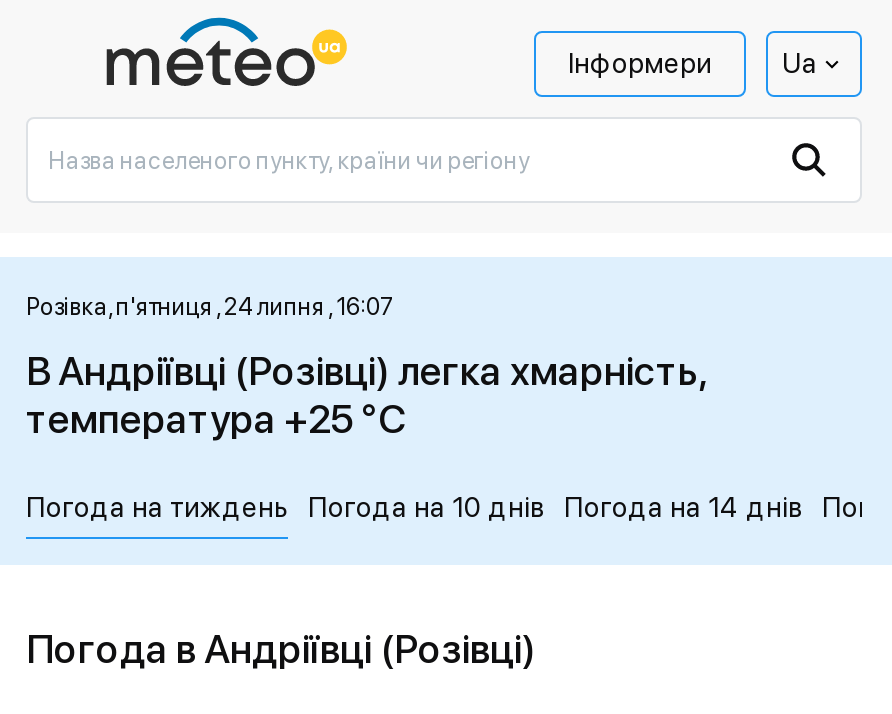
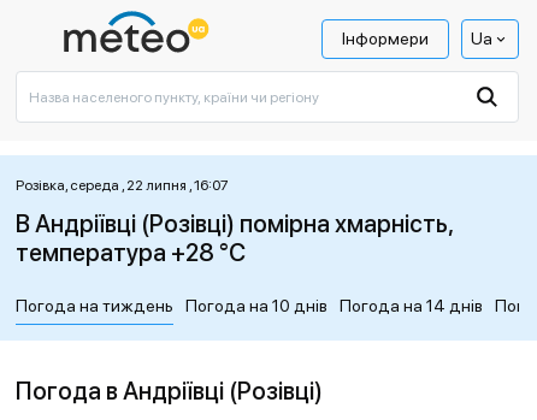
[26,293,394,321] Розівка, п'ятниця , 24 липня , 16:07 -> [16,177,229,194] Розівка, середа , 22 липня , 16:07
[26,347,706,395] В Андріївці (Розівці) легка хмарність, -> [16,209,453,238] В Андріївці (Розівці) помірна хмарність,
[26,395,406,443] температура +25 °C -> [16,238,246,267] температура +28 °C

